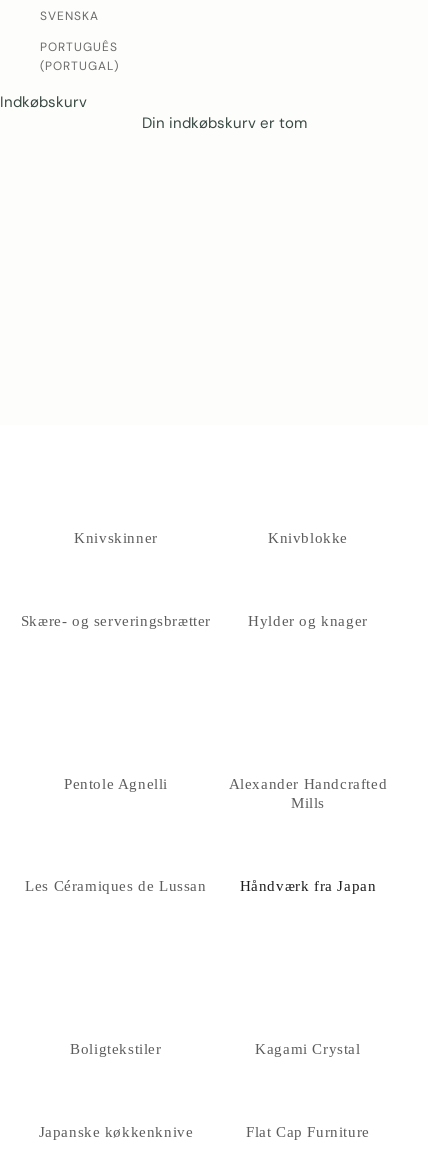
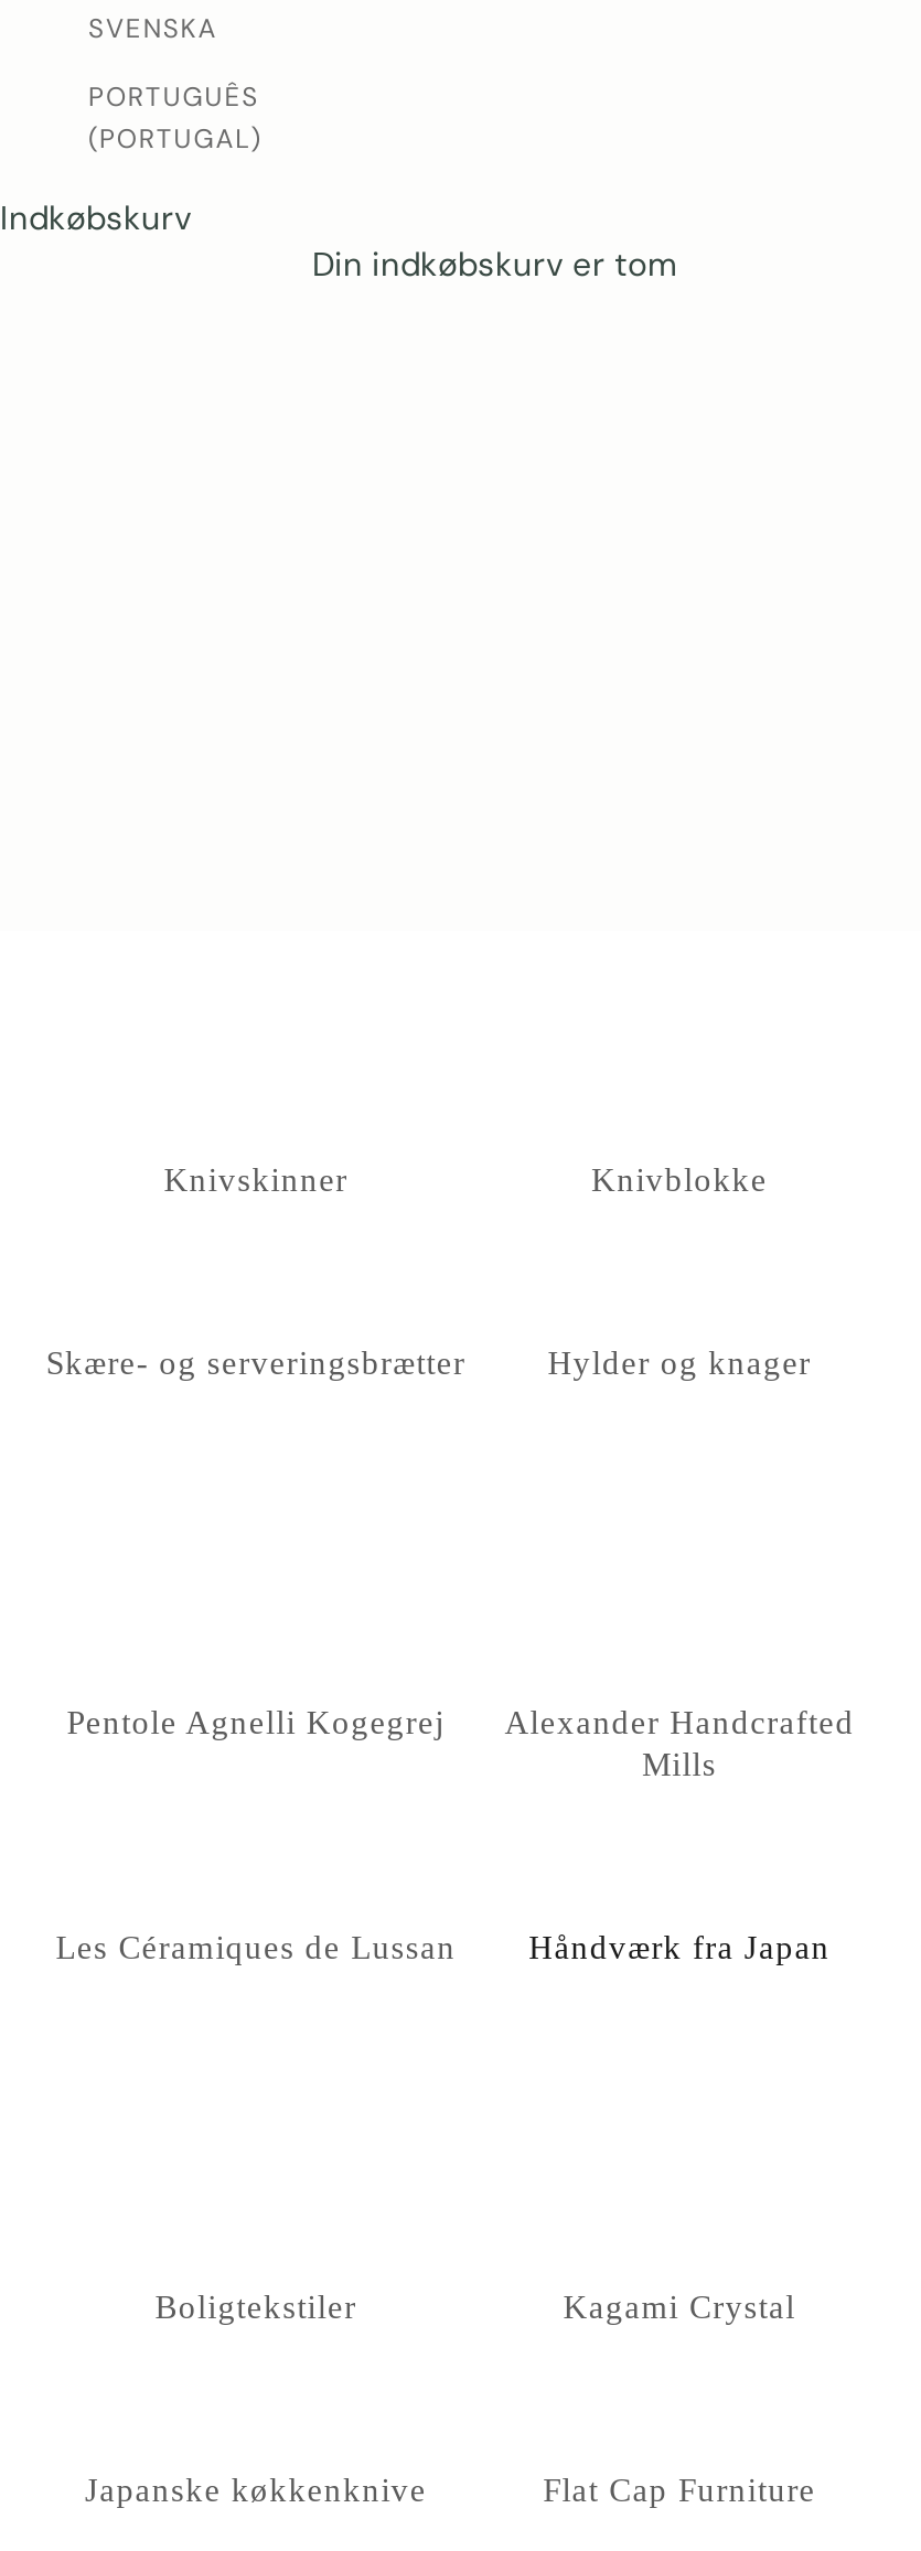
[64,776,168,792] Pentole Agnelli -> [67,1705,445,1740] Pentole Agnelli Kogegrej

